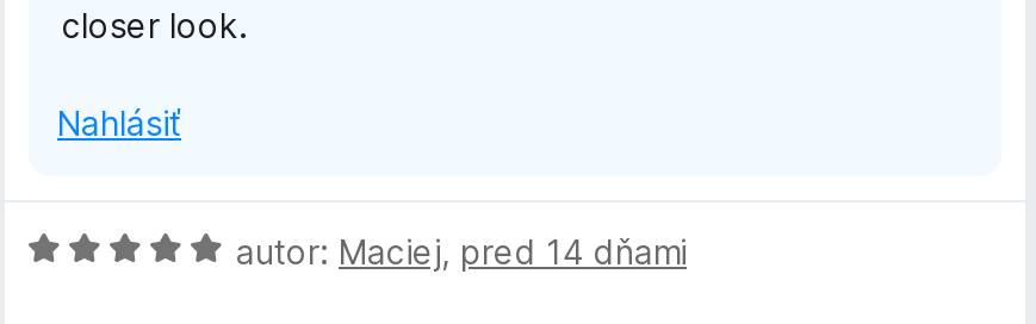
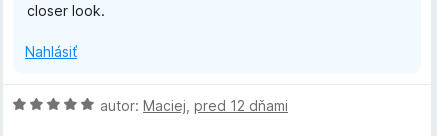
[236,231,687,272] autor: Maciej, pred 14 dňami -> [100,97,288,114] autor: Maciej, pred 12 dňami

